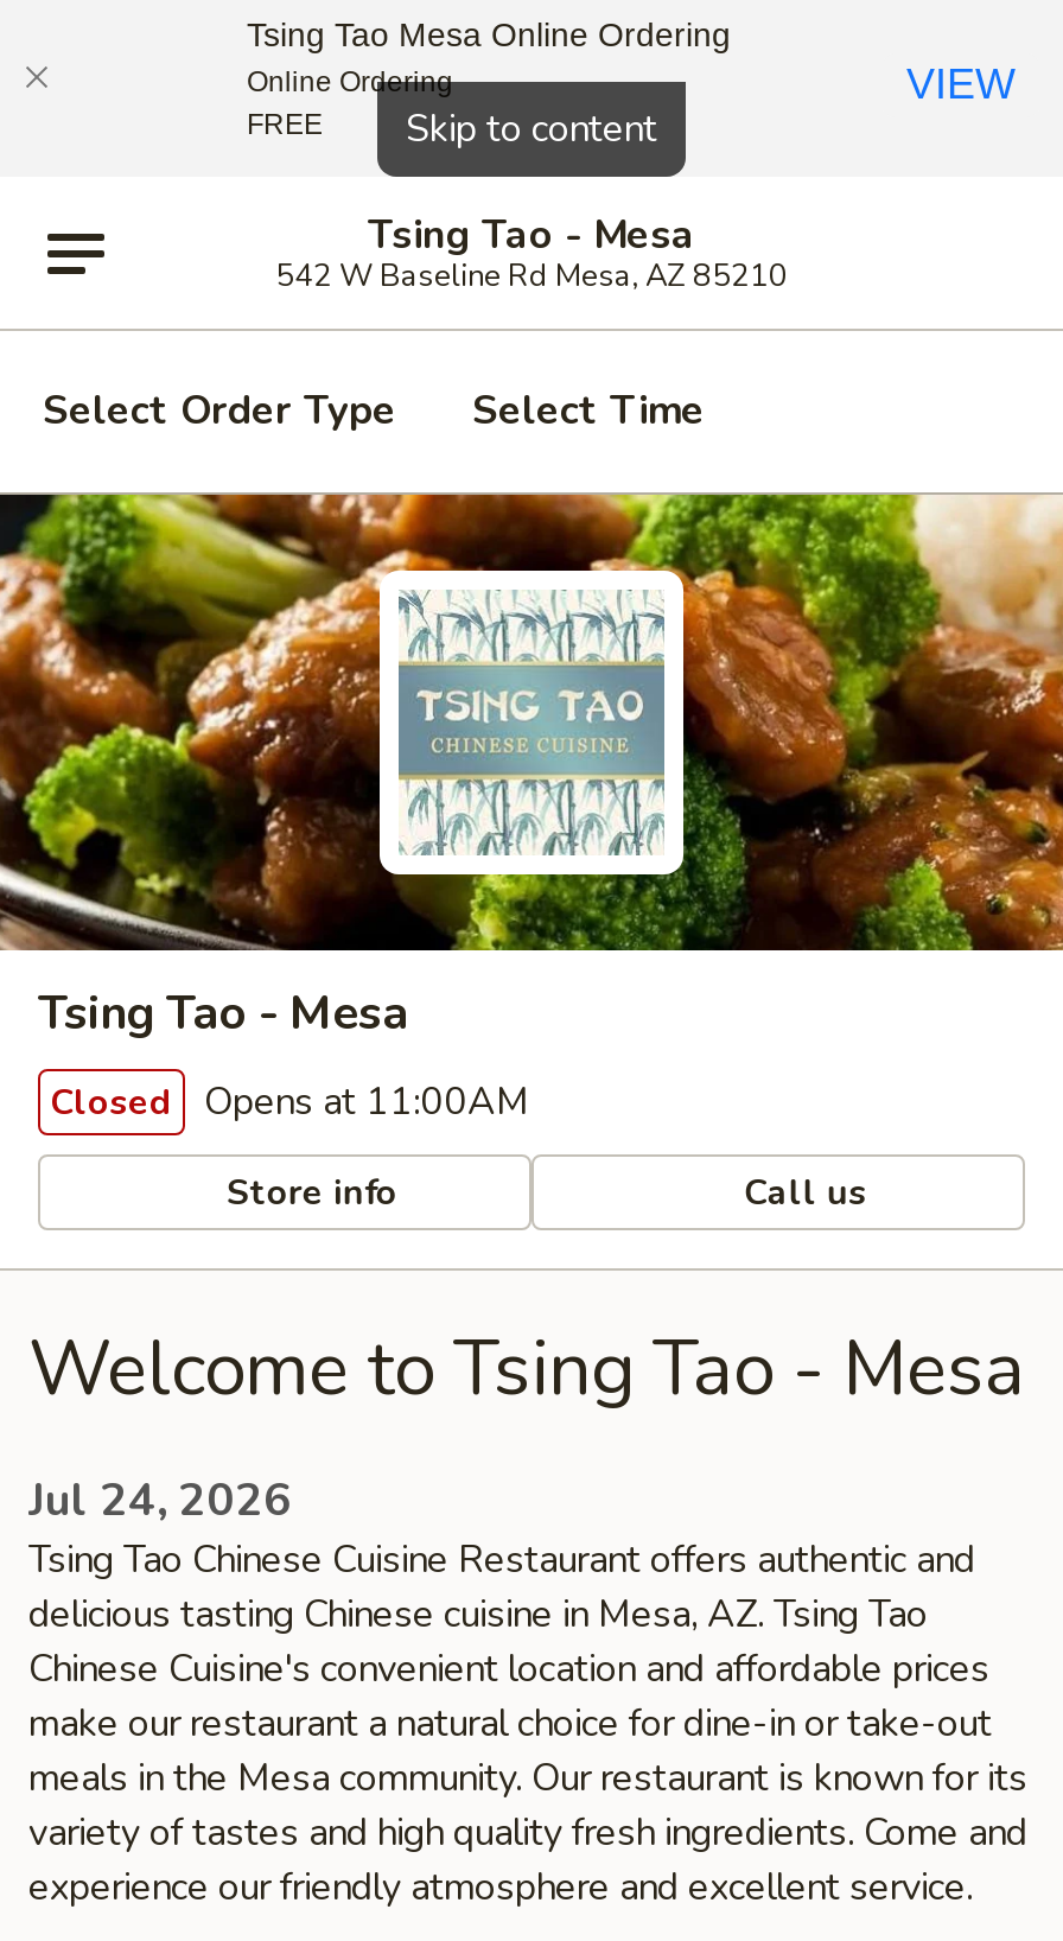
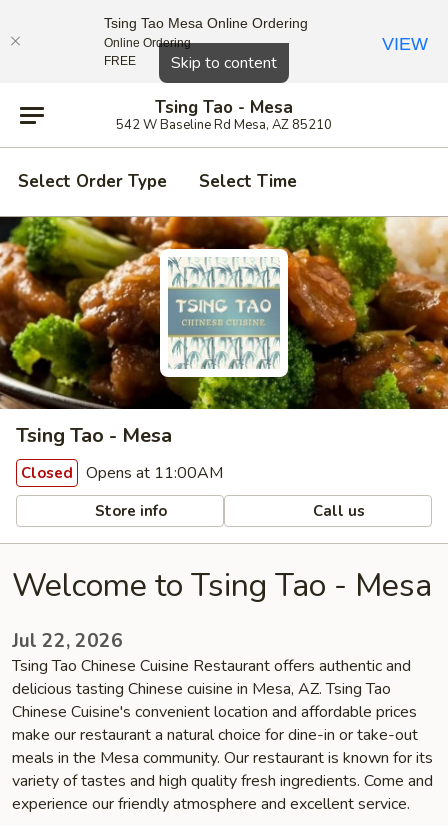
[28,1470,292,1532] Jul 24, 2026 -> [12,628,123,654] Jul 22, 2026

